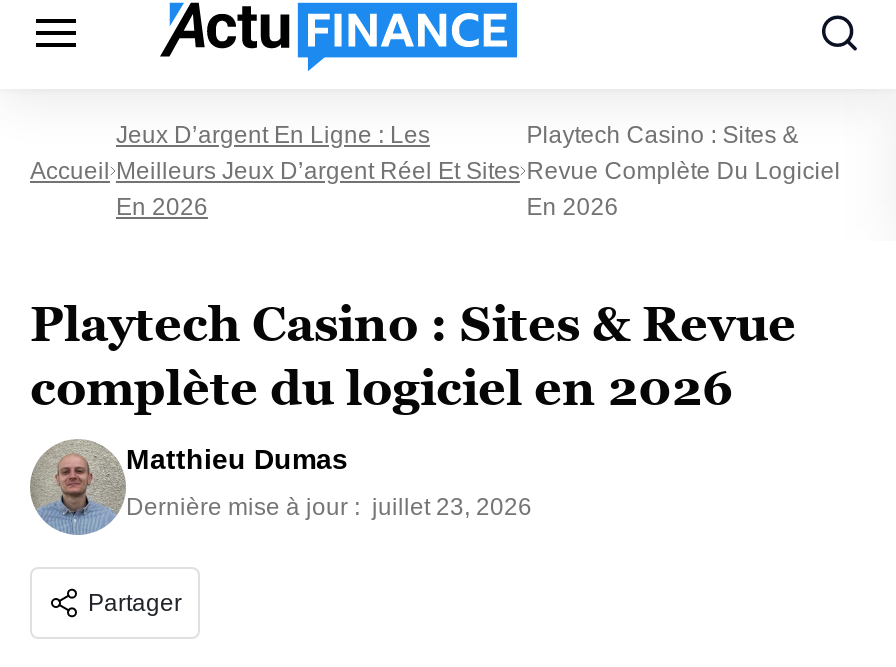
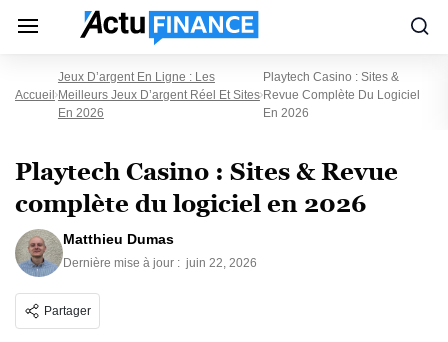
[126,493,532,521] Dernière mise à jour : juillet 23, 2026 -> [63,256,257,270] Dernière mise à jour : juin 22, 2026

